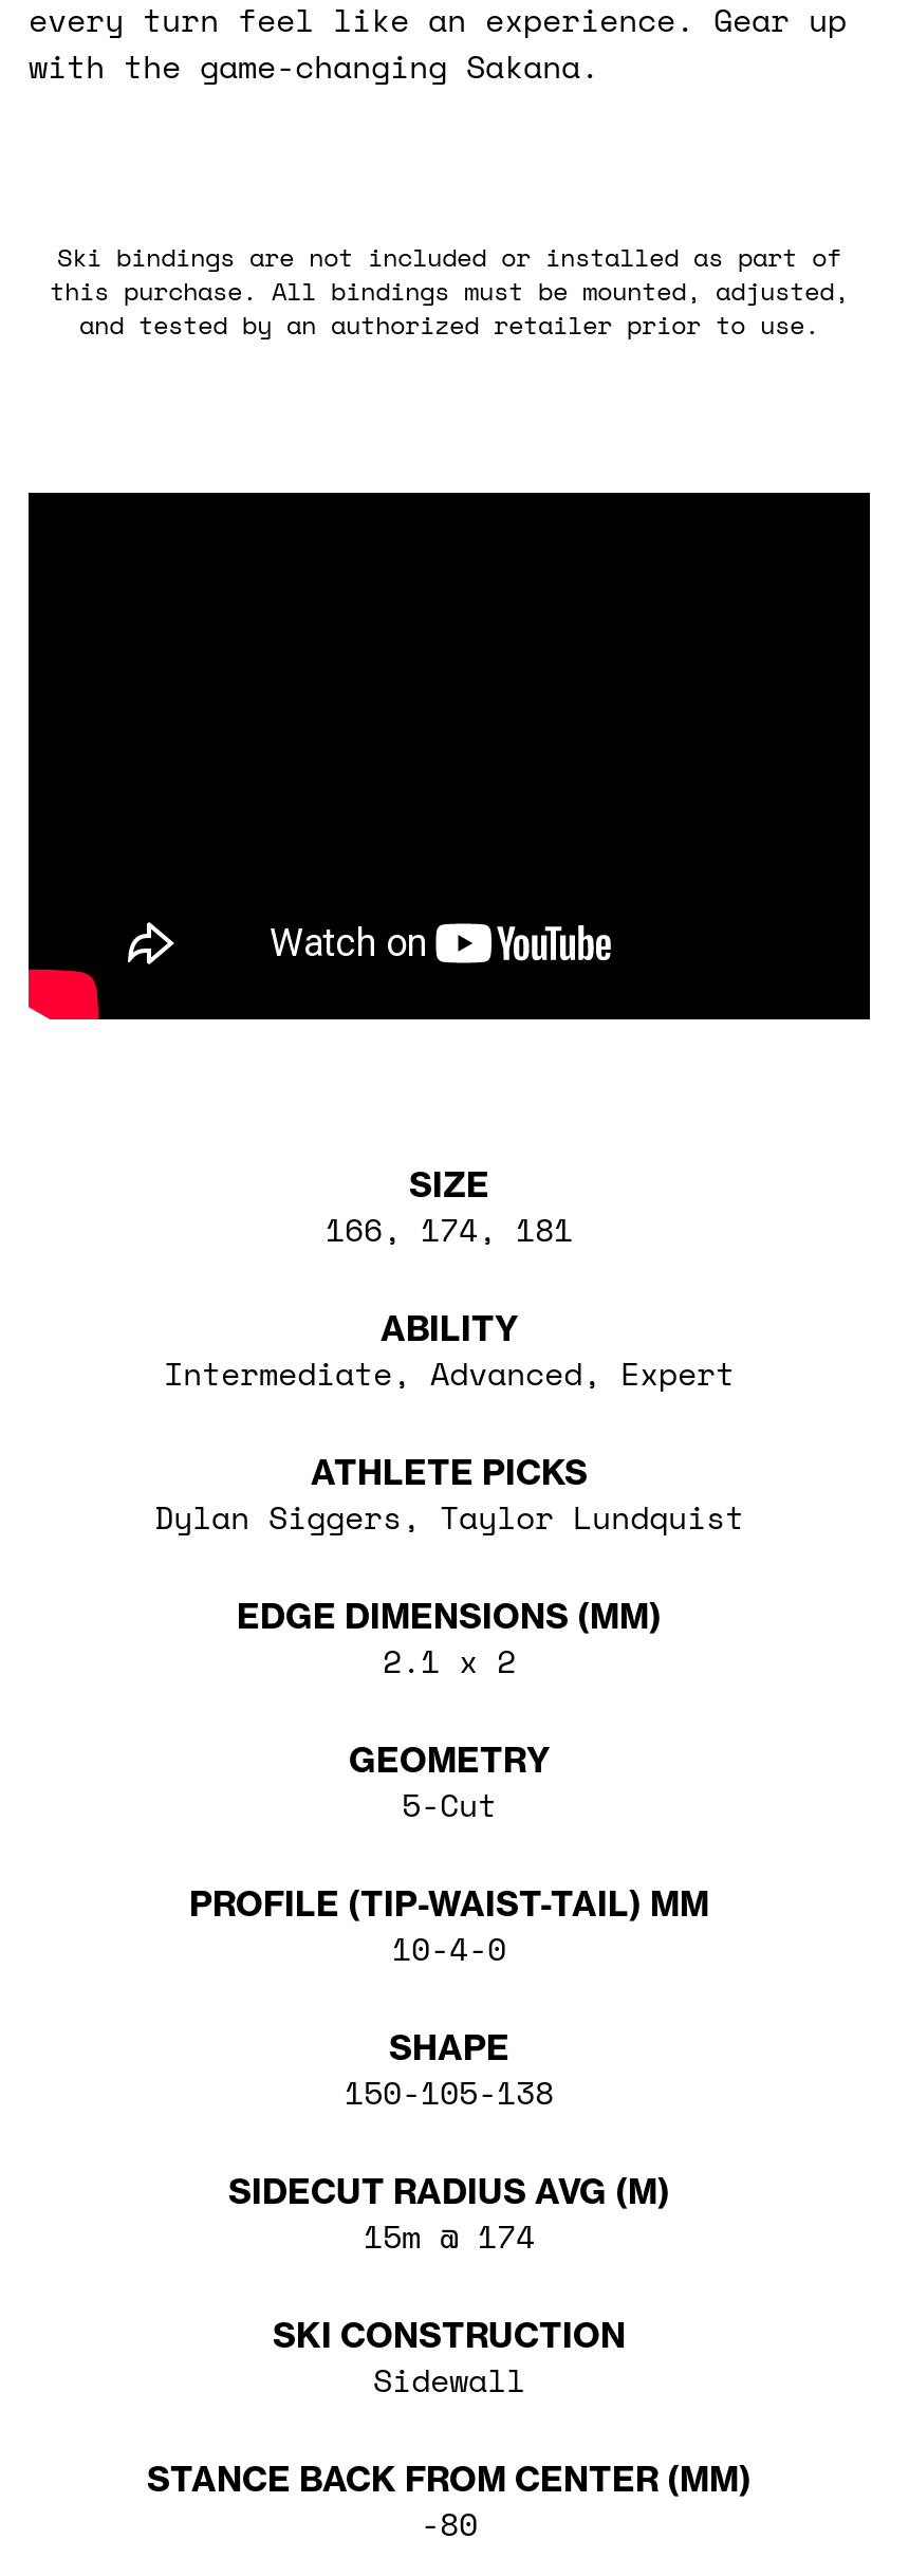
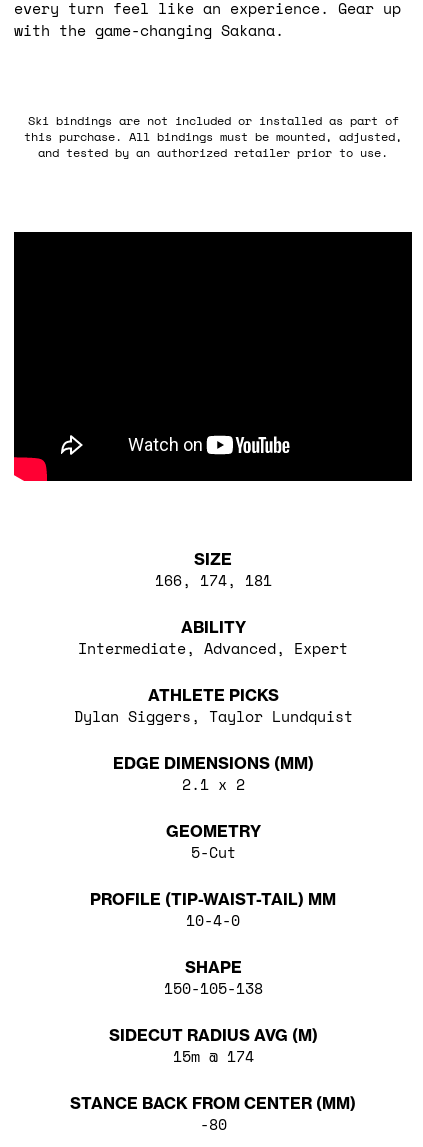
[273,2312,626,2399] SKI CONSTRUCTION | Sidewall -> none

